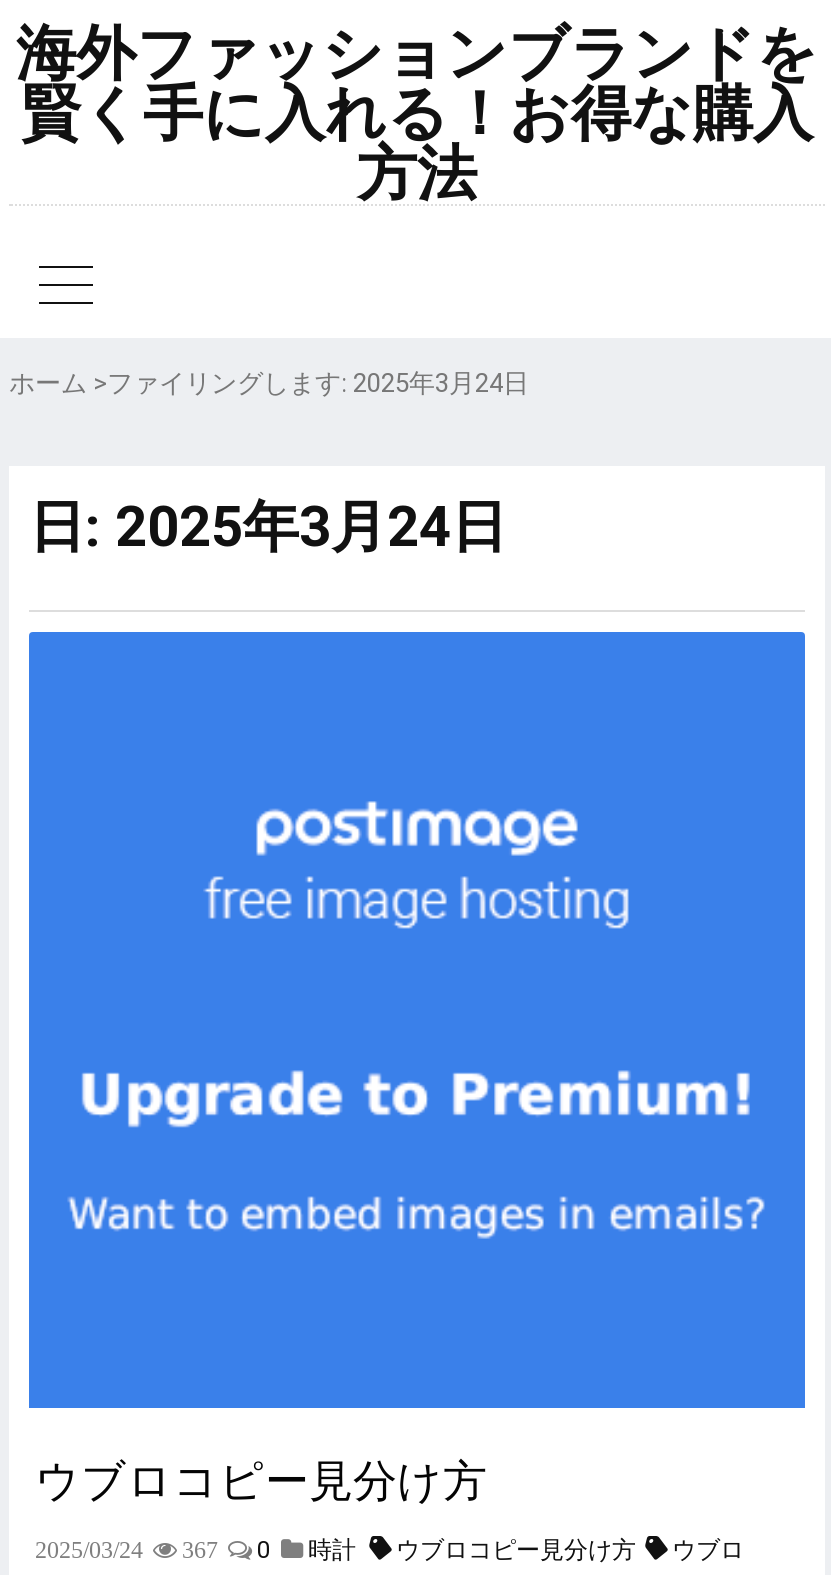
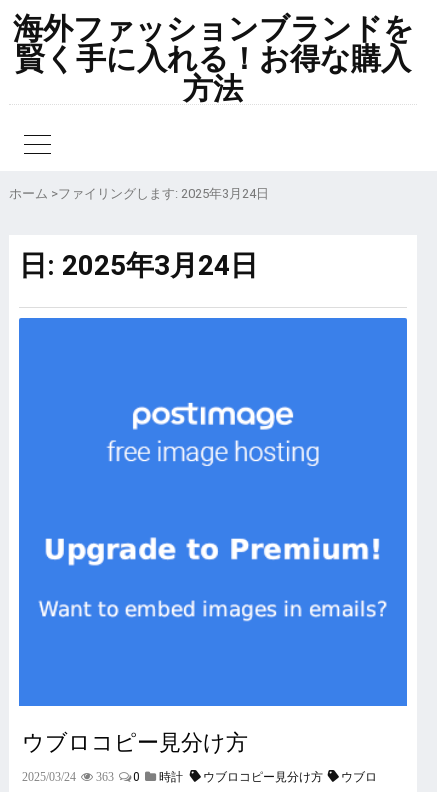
[35,1536,744,1564] 2025/03/24 367 0 時計 ウブロコピー見分け方 ウブロ -> [22,770,376,784] 2025/03/24 363 0 時計 ウブロコピー見分け方 ウブロ

